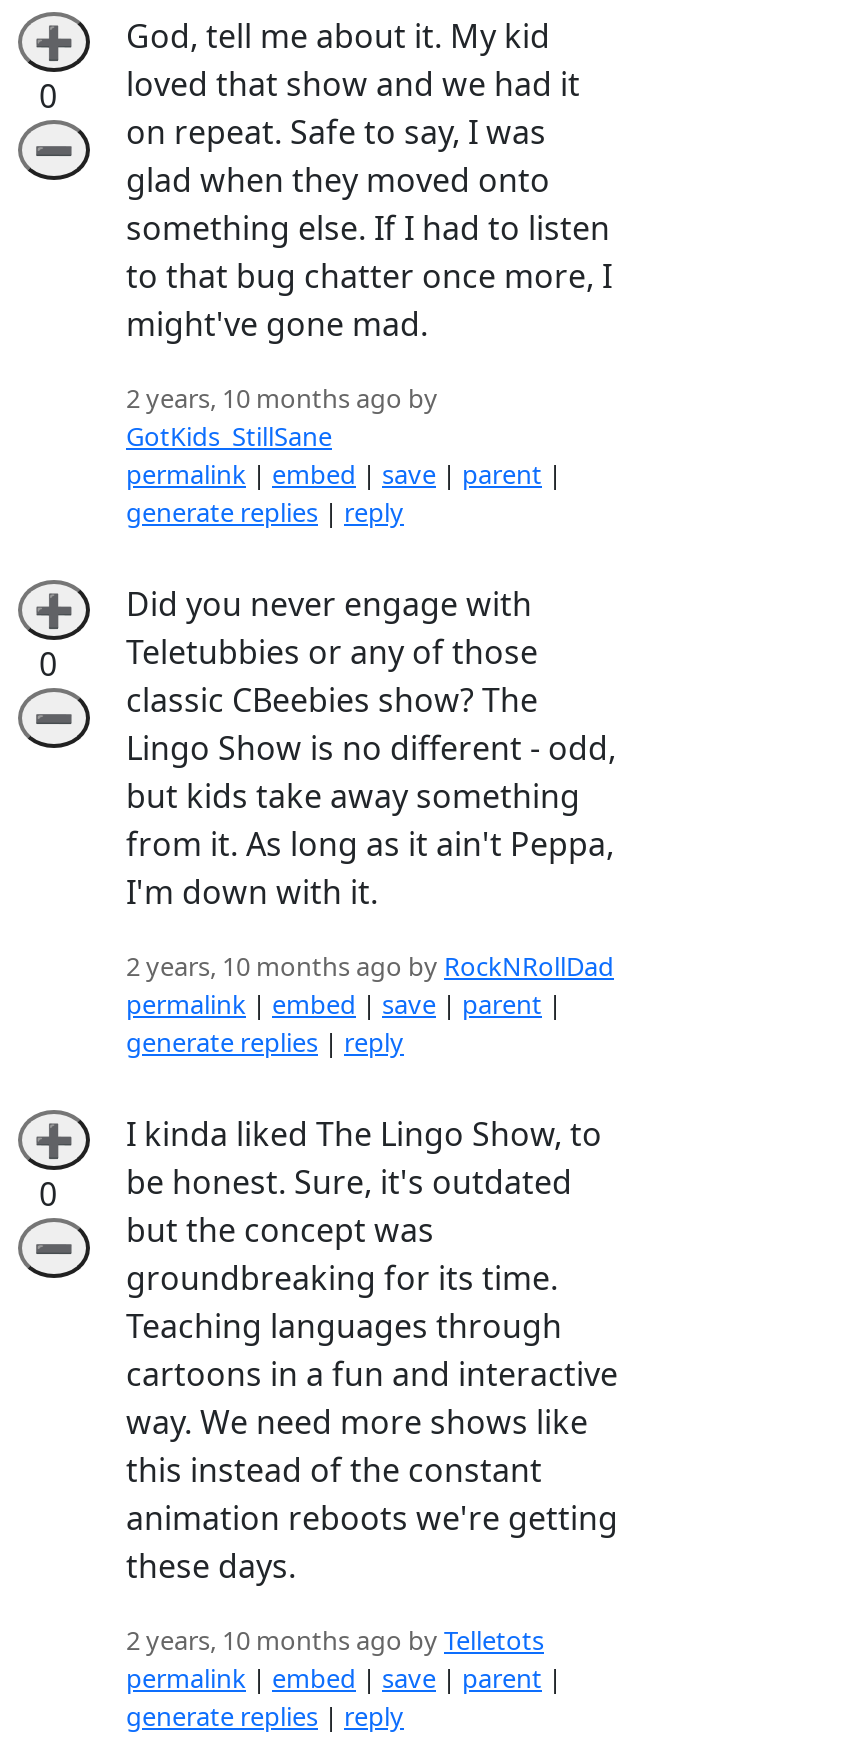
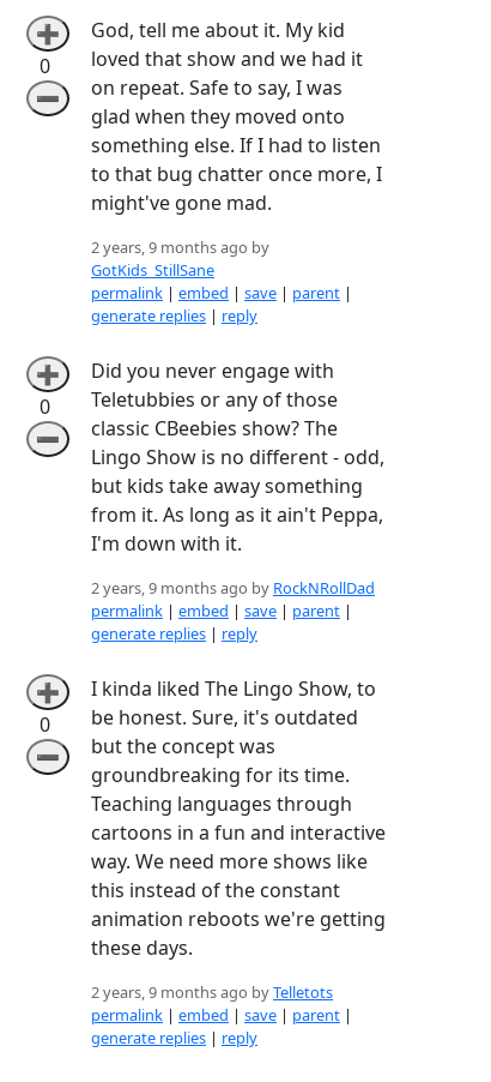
[126,379,438,415] 2 years, 10 months ago by -> [91,236,269,257] 2 years, 9 months ago by
[126,947,614,983] 2 years, 10 months ago by RockNRollDad -> [91,577,375,598] 2 years, 9 months ago by RockNRollDad
[126,1621,544,1657] 2 years, 10 months ago by Telletots -> [91,981,333,1002] 2 years, 9 months ago by Telletots

